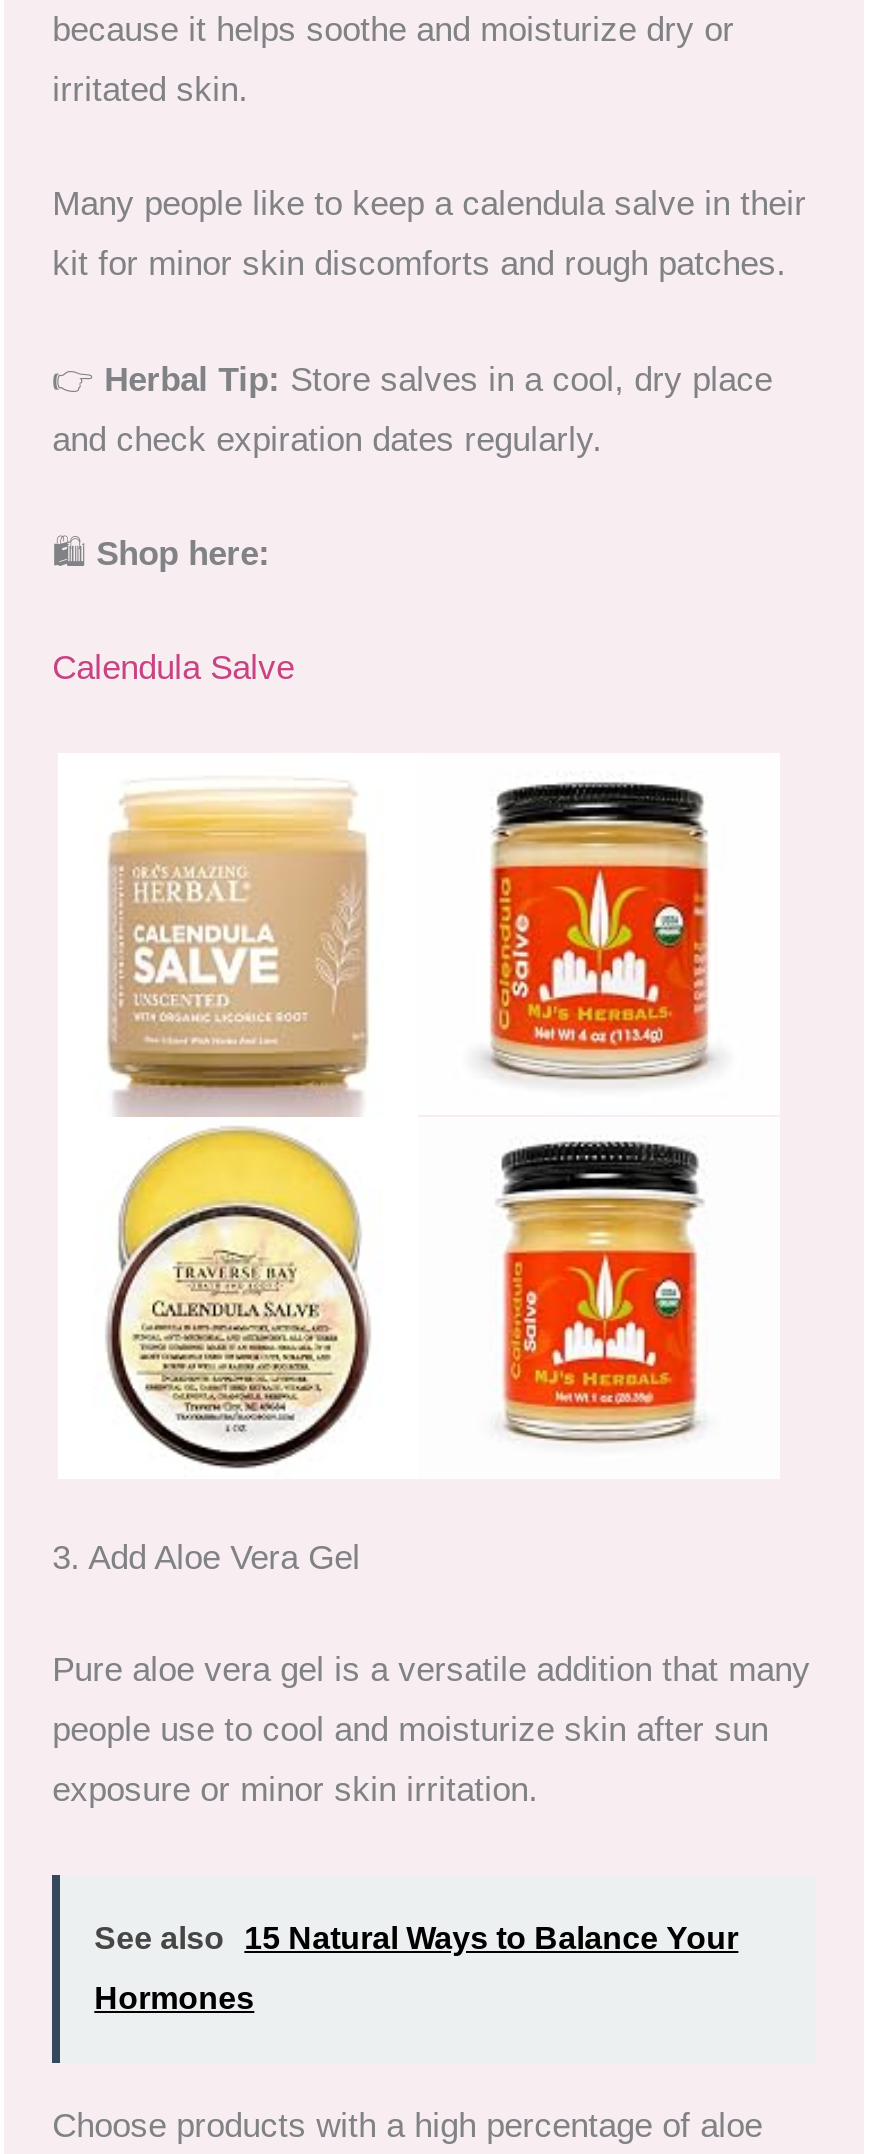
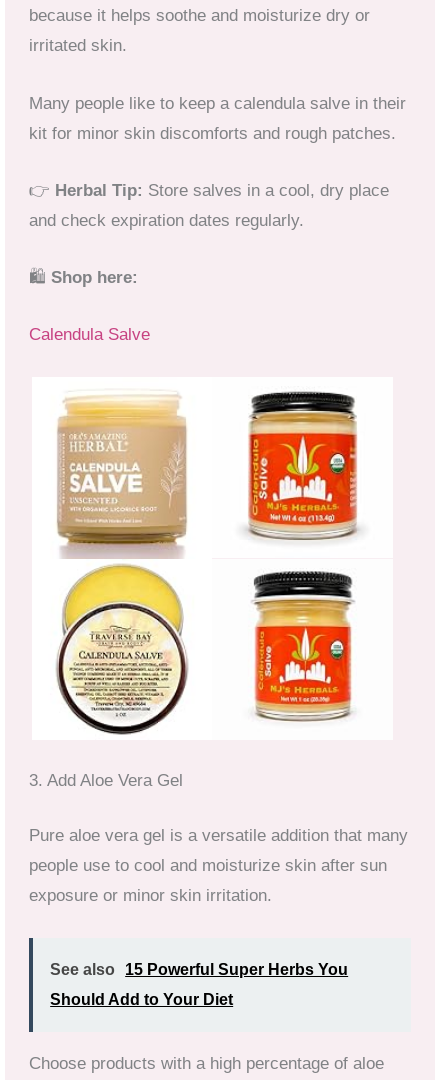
[94,1922,738,1956] See also 15 Natural Ways to Balance Your -> [50,961,348,978] See also 15 Powerful Super Herbs You
[94,1982,254,2016] Hormones -> [50,991,233,1008] Should Add to Your Diet

